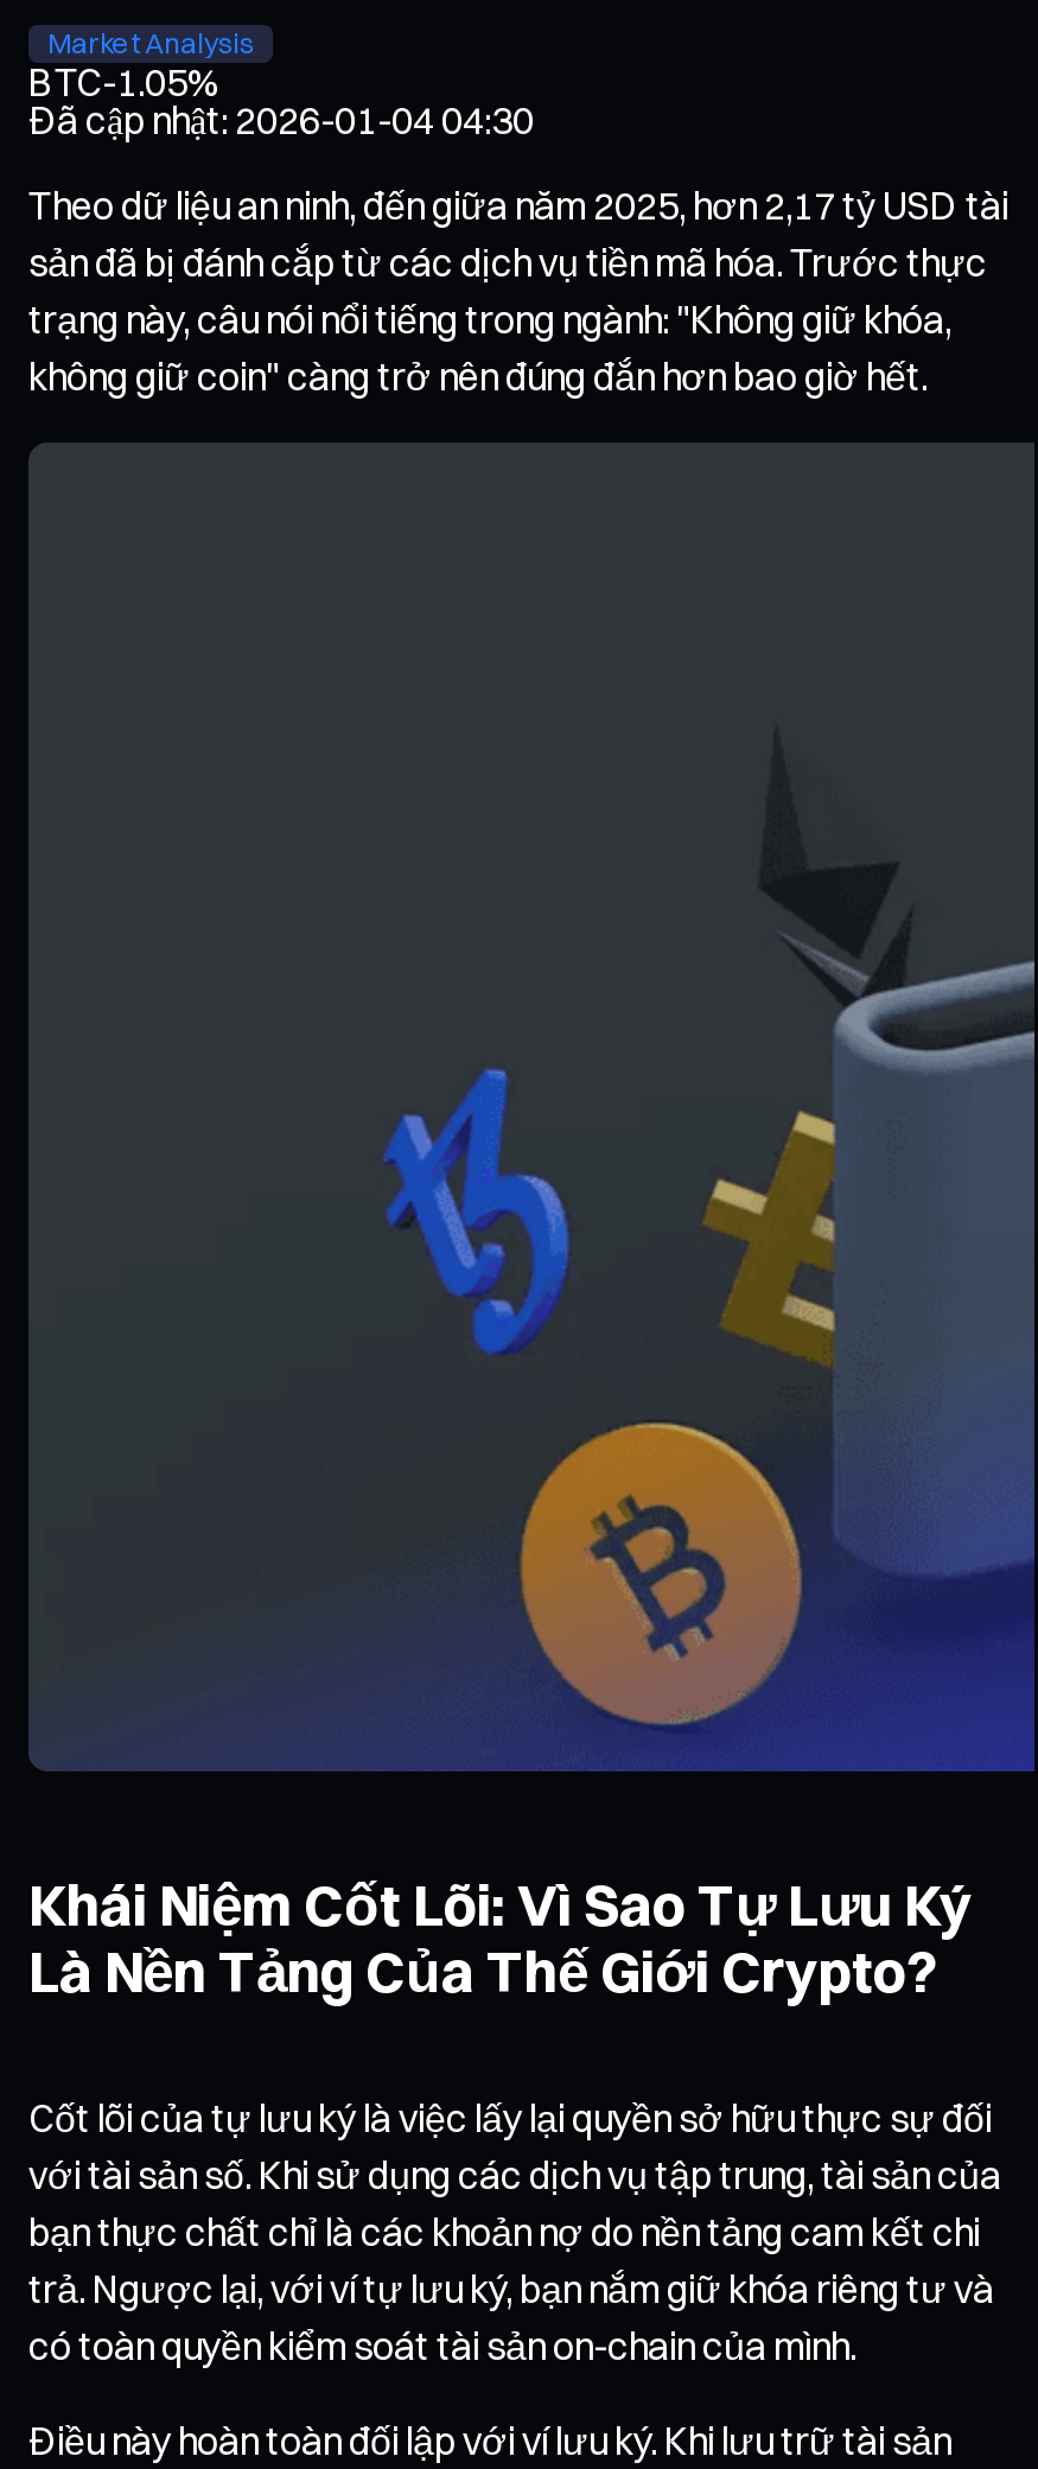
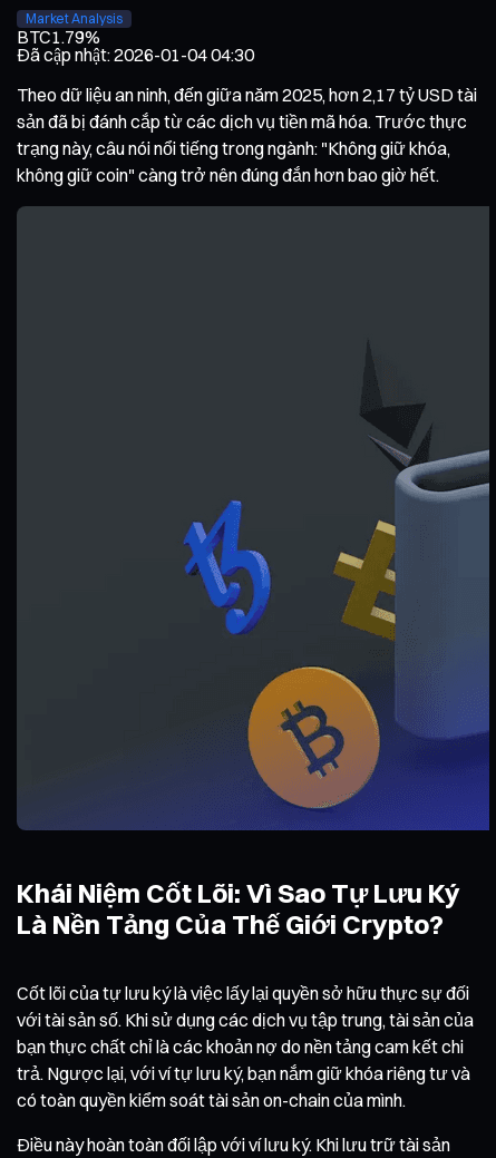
[28,58,221,105] BTC-1.05% -> [17,26,100,48] BTC1.79%

